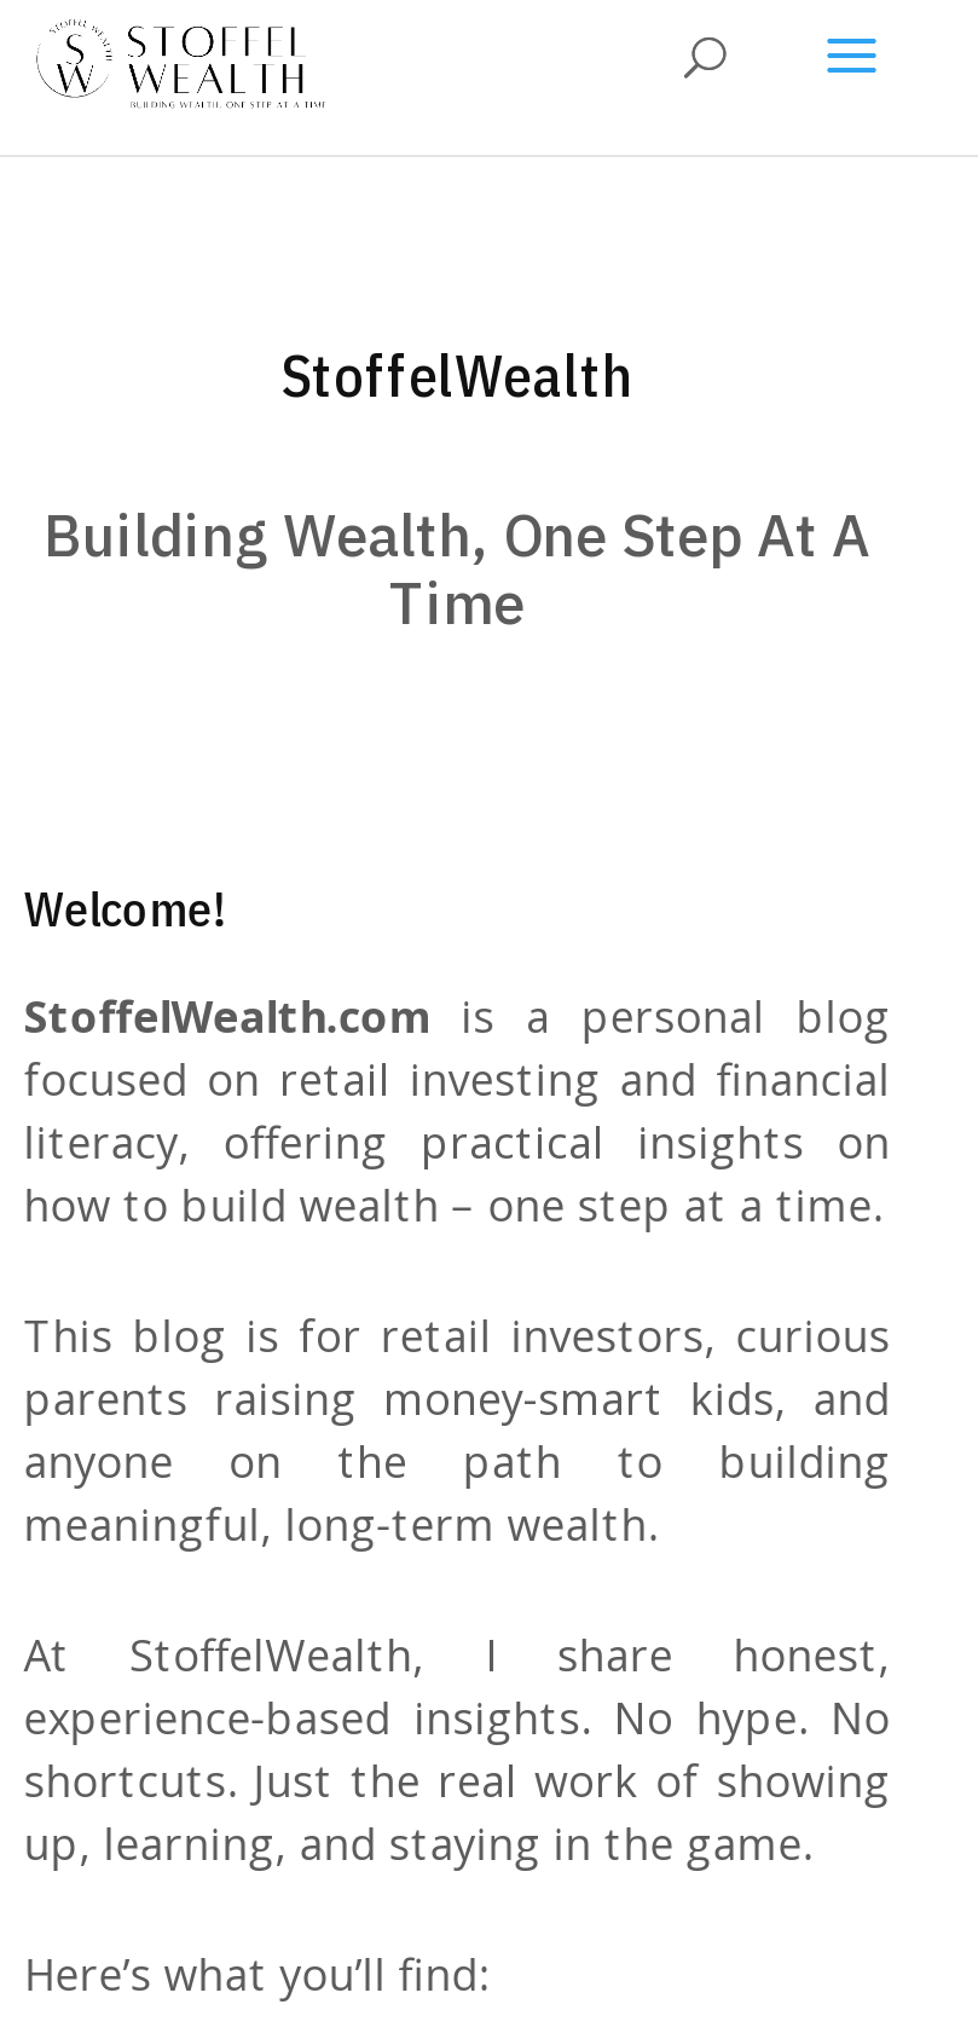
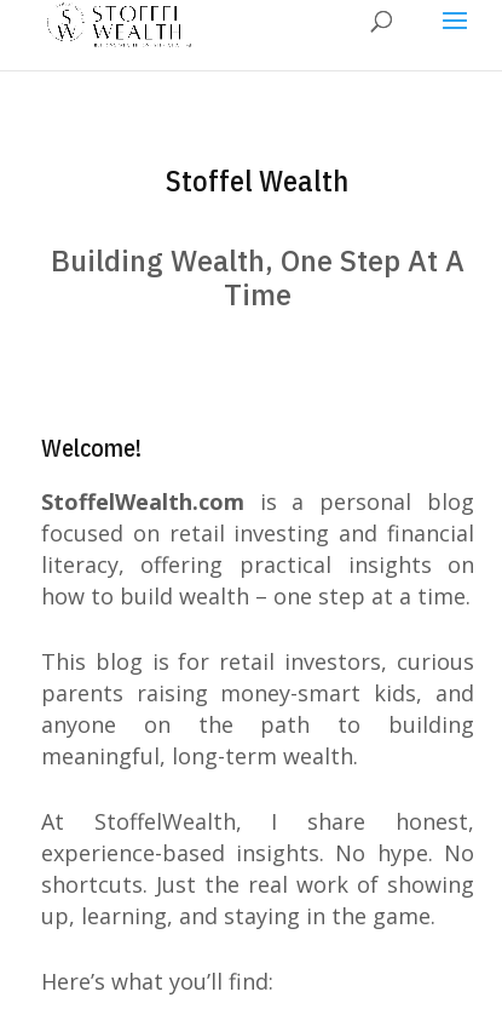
[280,336,633,414] StoffelWealth -> [166,161,349,200] Stoffel Wealth

